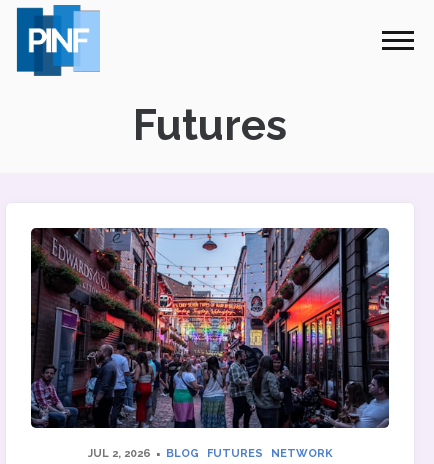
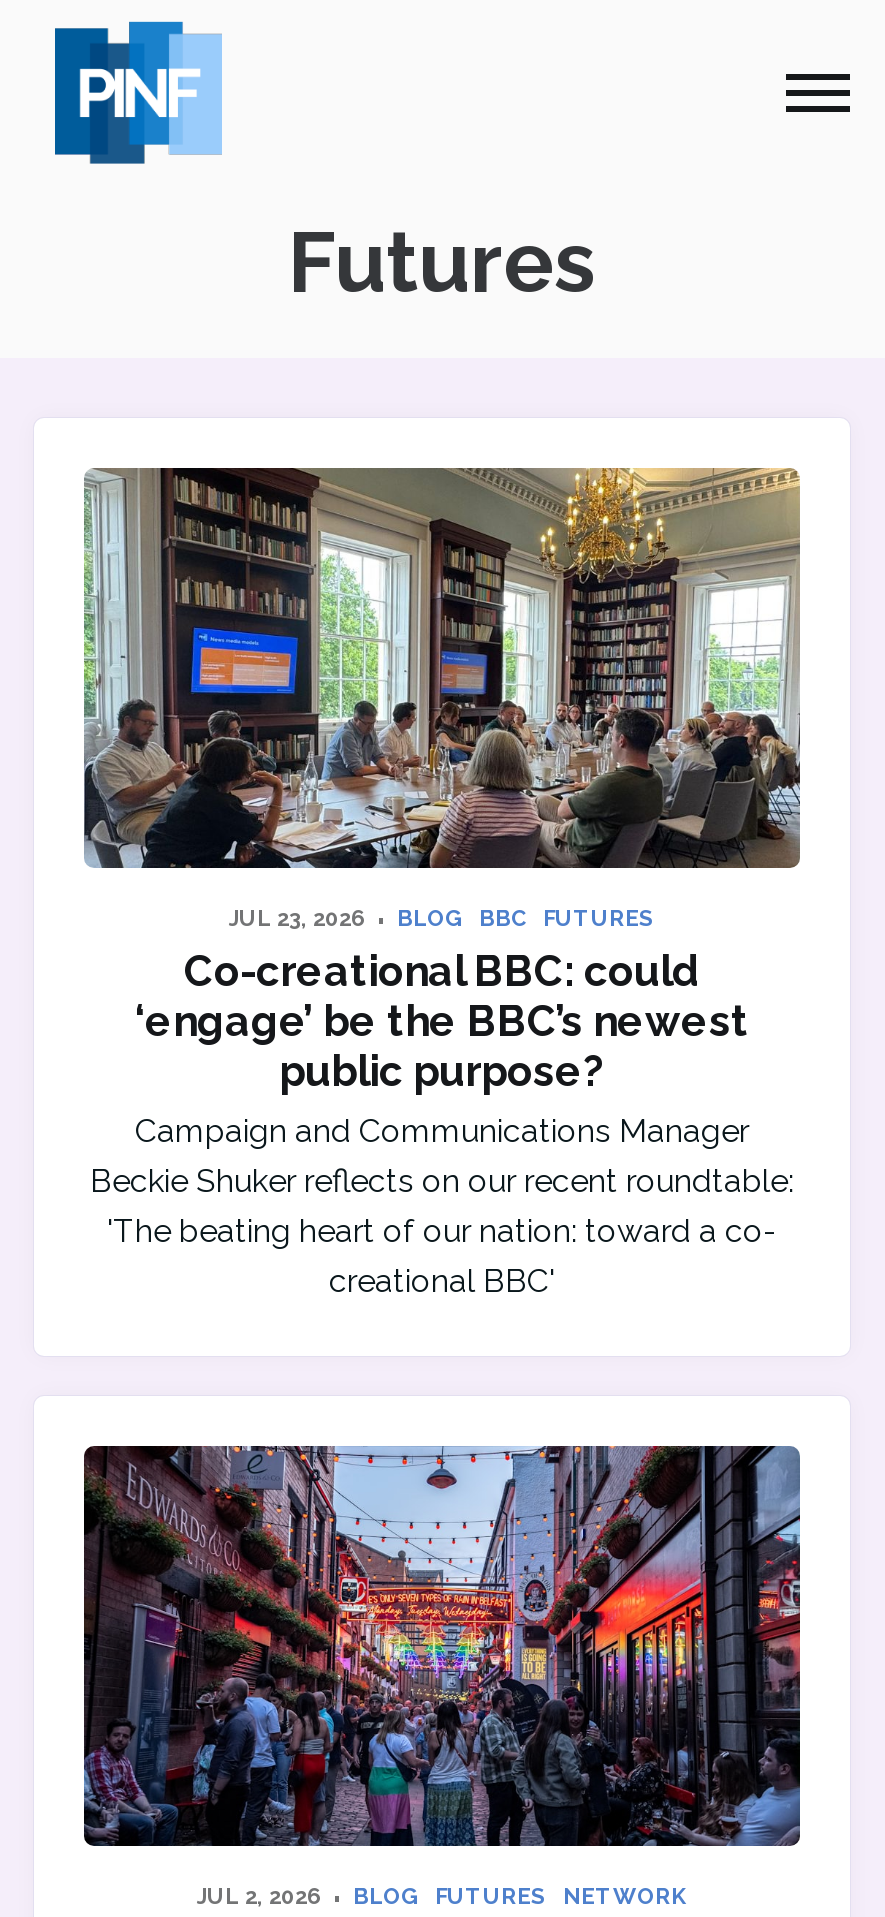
none -> [82,466,802,1299] [image] | JUL 23, 2026 | BLOG | BBC | FUTURES | Co-creational BBC: could | ‘engage’ be the BBC’s newest | public purpose? | Campaign and Communications Manager | Beckie Shuker reflects on our recent roundtable: | 'The beating heart of our nation: toward a co- | creational BBC'

